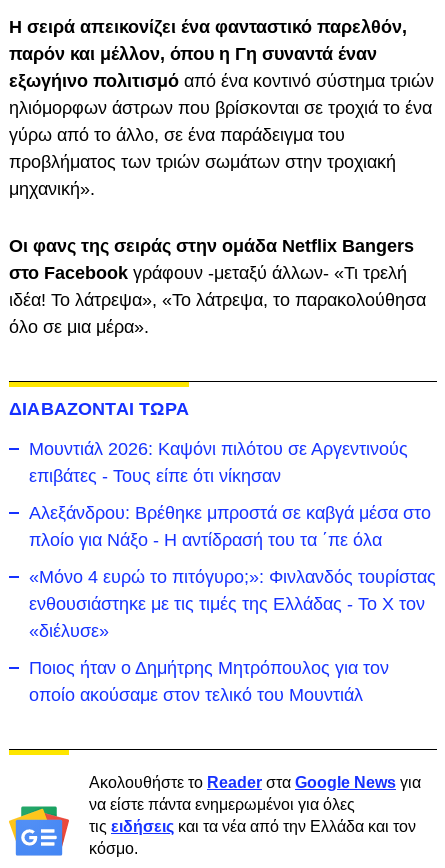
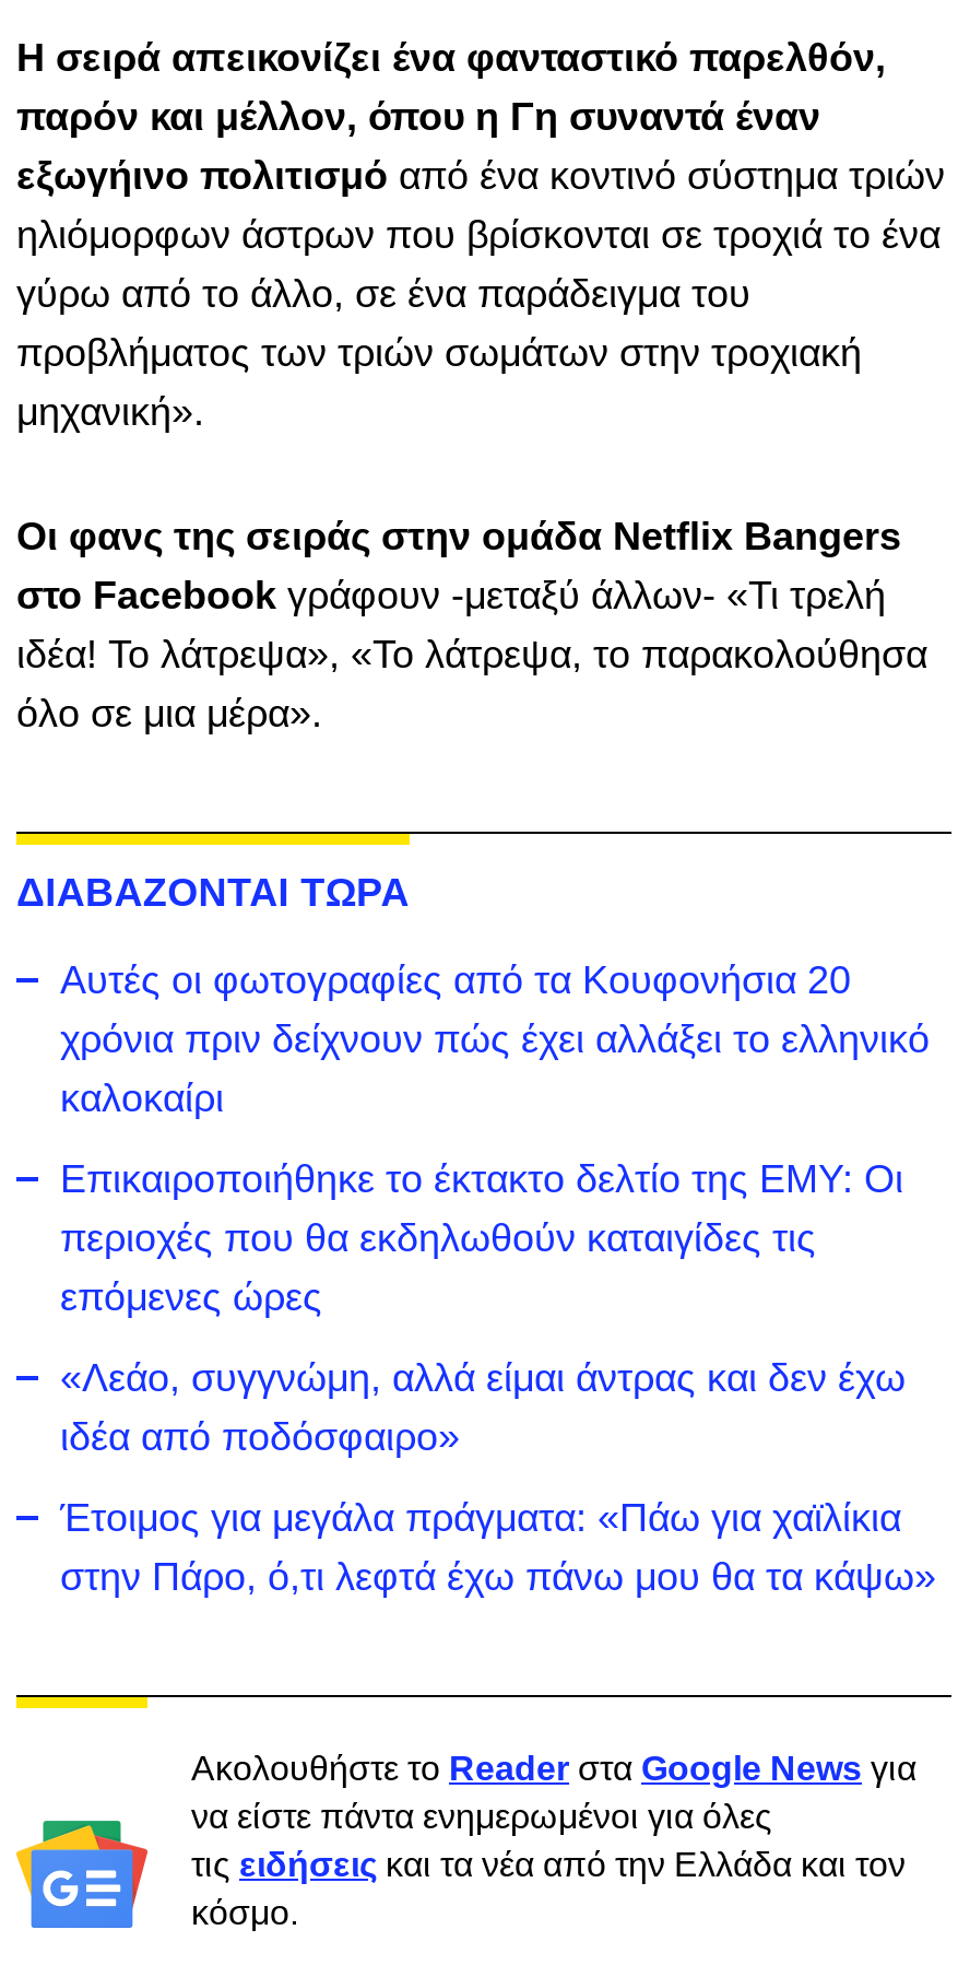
[29,439,408,486] Μουντιάλ 2026: Καψόνι πιλότου σε Αργεντινούς | επιβάτες - Τους είπε ότι νίκησαν -> [60,958,930,1120] Αυτές οι φωτογραφίες από τα Κουφονήσια 20 | χρόνια πριν δείχνουν πώς έχει αλλάξει το ελληνικό | καλοκαίρι
[29,503,431,550] Αλεξάνδρου: Βρέθηκε μπροστά σε καβγά μέσα στο | πλοίο για Νάξο - Η αντίδρασή του τα ΄πε όλα -> [60,1157,903,1319] Επικαιροποιήθηκε το έκτακτο δελτίο της ΕΜΥ: Οι | περιοχές που θα εκδηλωθούν καταιγίδες τις | επόμενες ώρες
[29,567,436,641] «Μόνο 4 ευρώ το πιτόγυρο;»: Φινλανδός τουρίστας | ενθουσιάστηκε με τις τιμές της Ελλάδας - To Χ τον | «διέλυσε» -> [60,1356,906,1459] «Λεάο, συγγνώμη, αλλά είμαι άντρας και δεν έχω | ιδέα από ποδόσφαιρο»
[29,658,389,705] Ποιος ήταν ο Δημήτρης Μητρόπουλος για τον | οποίο ακούσαμε στον τελικό του Μουντιάλ -> [60,1496,936,1599] Έτοιμος για μεγάλα πράγματα: «Πάω για χαϊλίκια | στην Πάρο, ό,τι λεφτά έχω πάνω μου θα τα κάψω»

